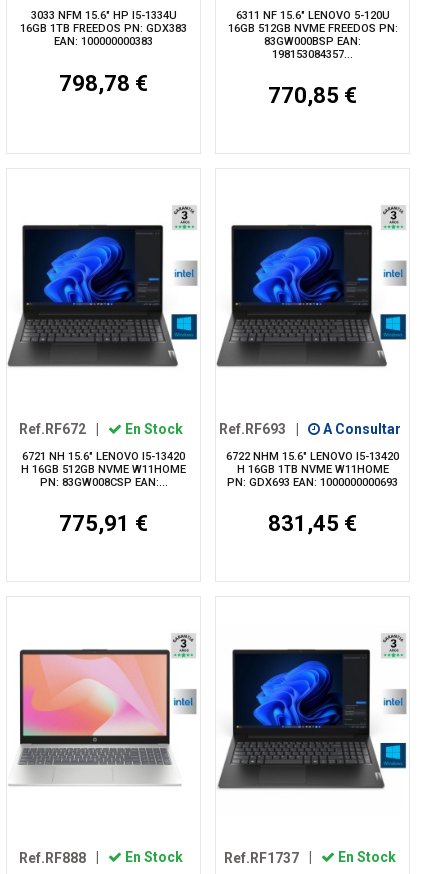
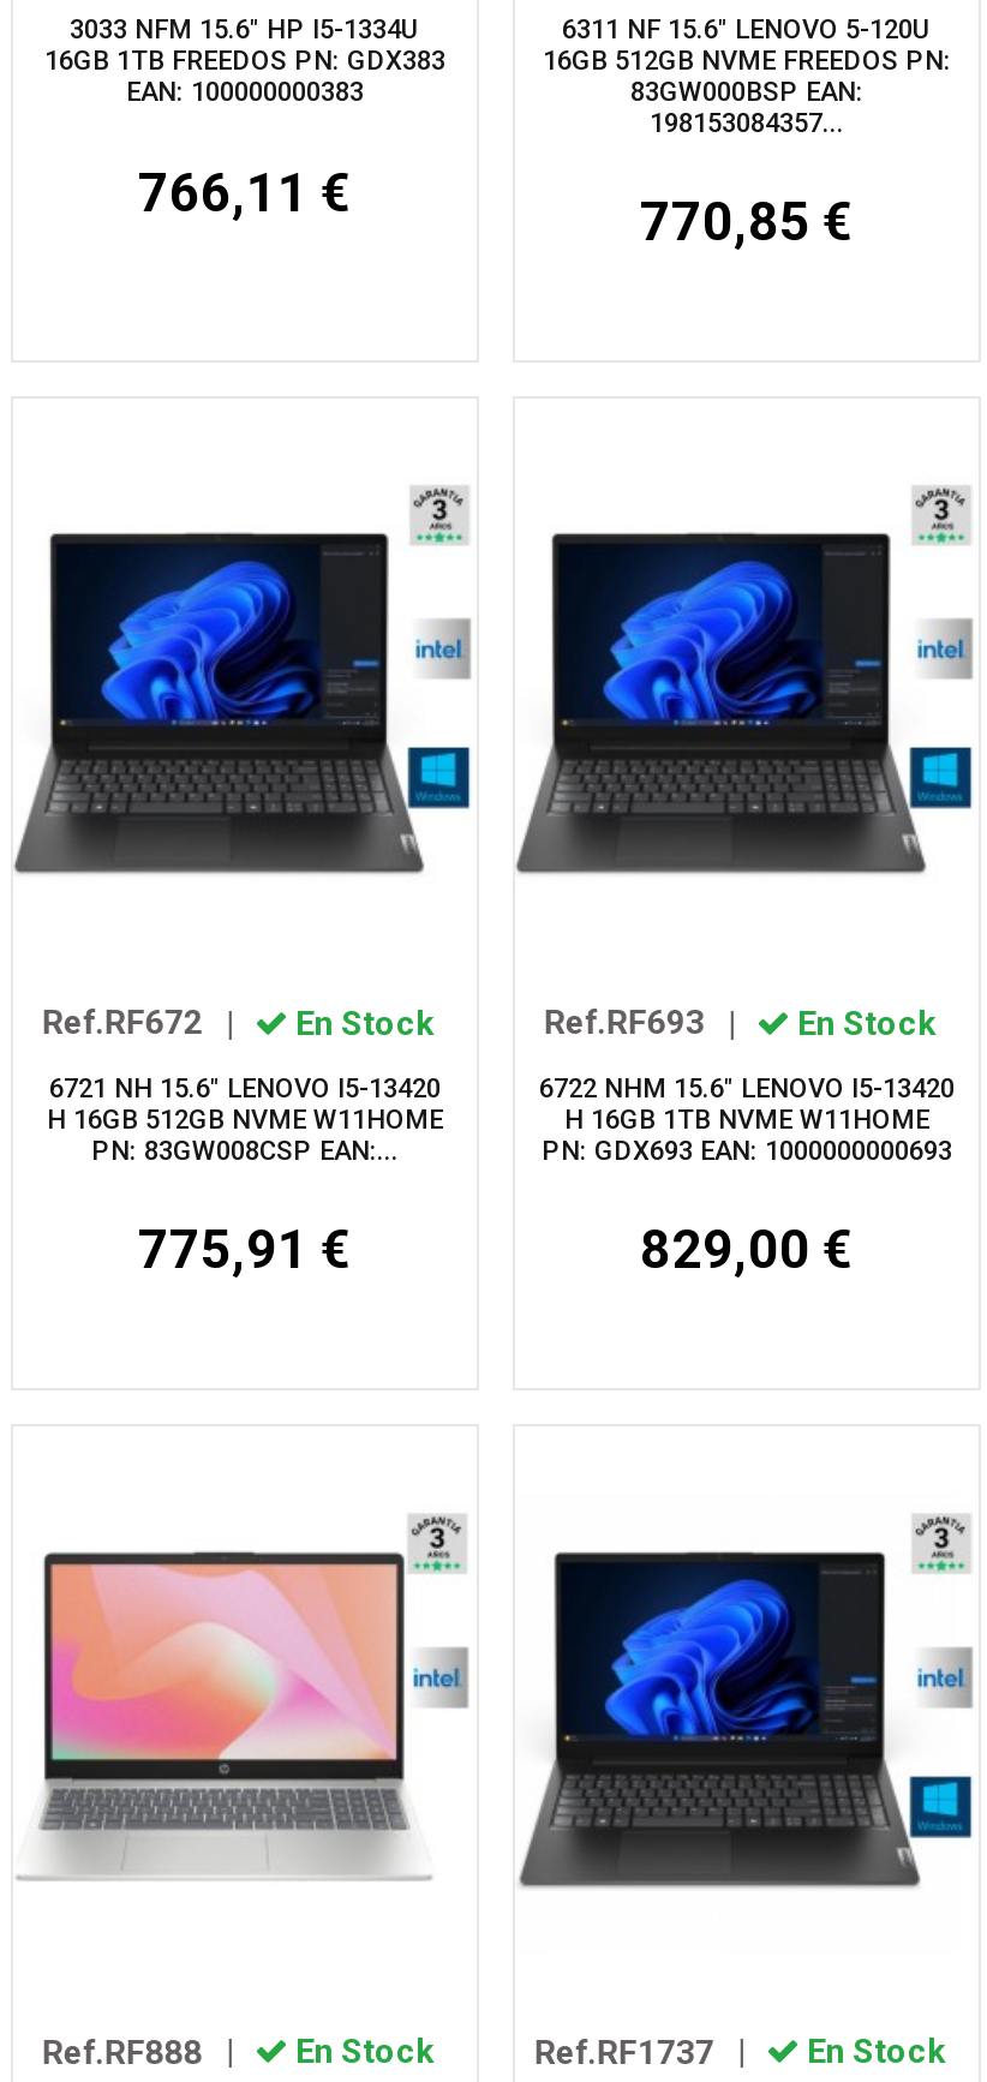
[59,71,148,96] 798,78 € -> [138,162,352,222] 766,11 €
[319,420,400,436] A Consultar -> [790,1003,937,1041] En Stock
[268,511,357,536] 831,45 € -> [640,1221,854,1281] 829,00 €

